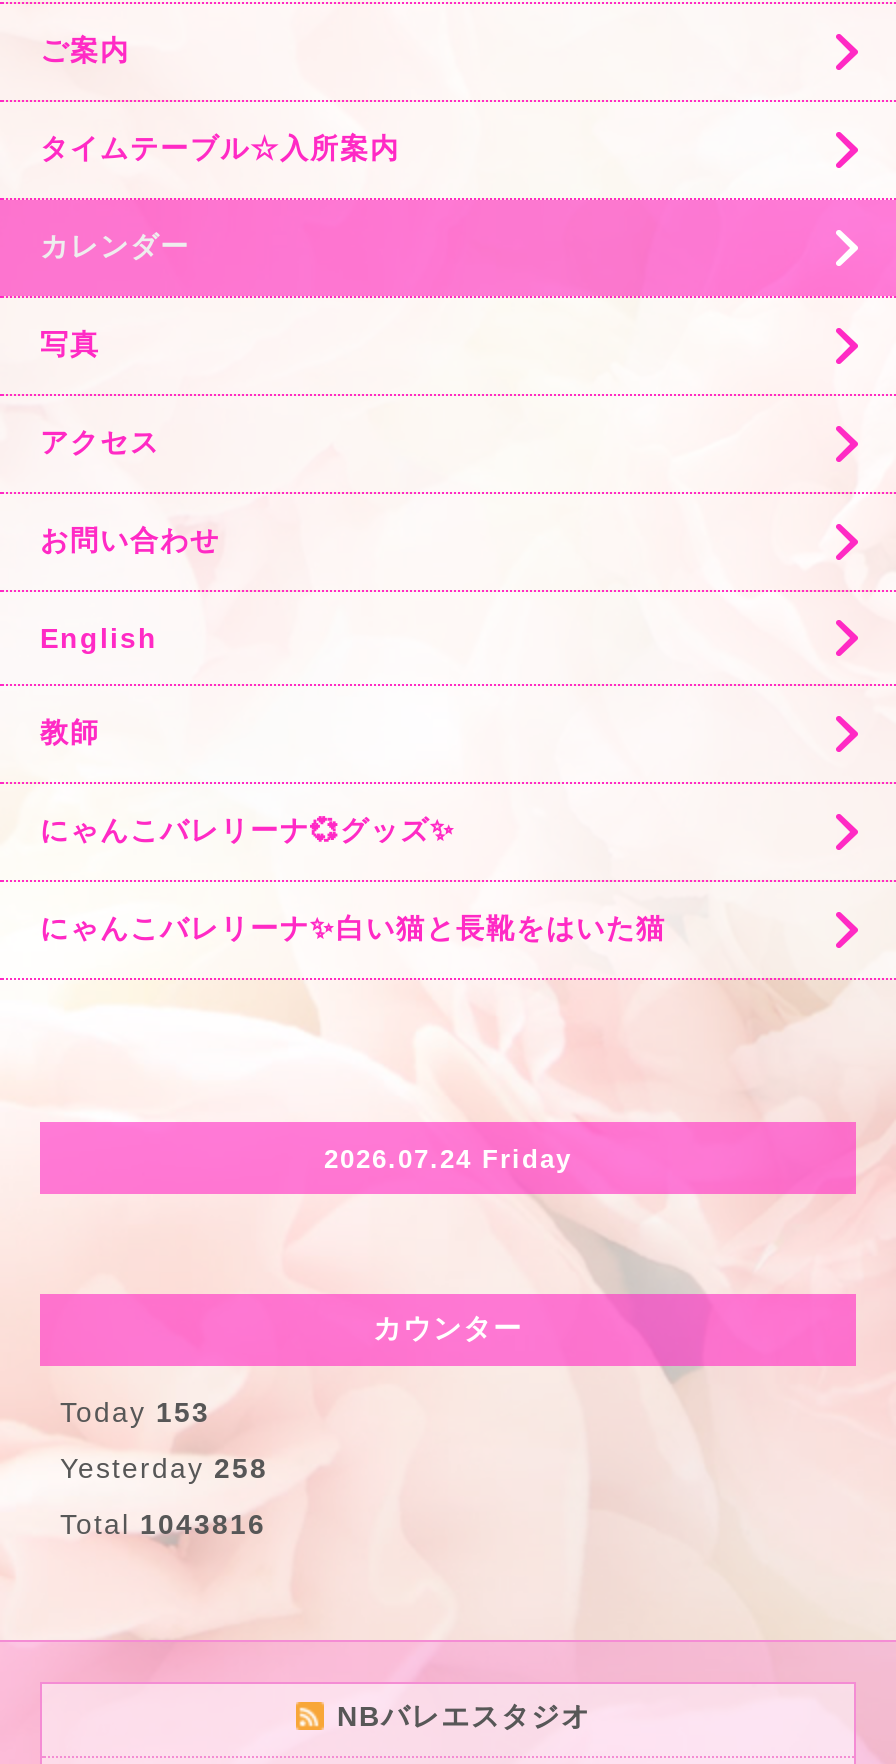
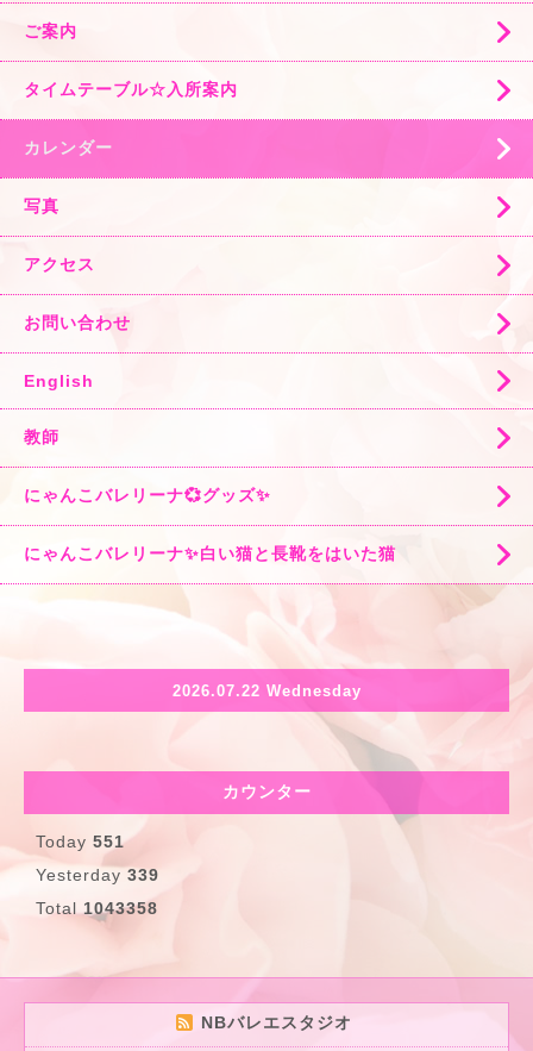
[324,1143,572,1173] 2026.07.24 Friday -> [172,681,361,699] 2026.07.22 Wednesday
[60,1396,210,1428] Today 153 -> [36,832,125,851] Today 551
[60,1452,268,1484] Yesterday 258 -> [36,865,159,884] Yesterday 339
[60,1508,266,1540] Total 1043816 -> [36,899,158,918] Total 1043358

